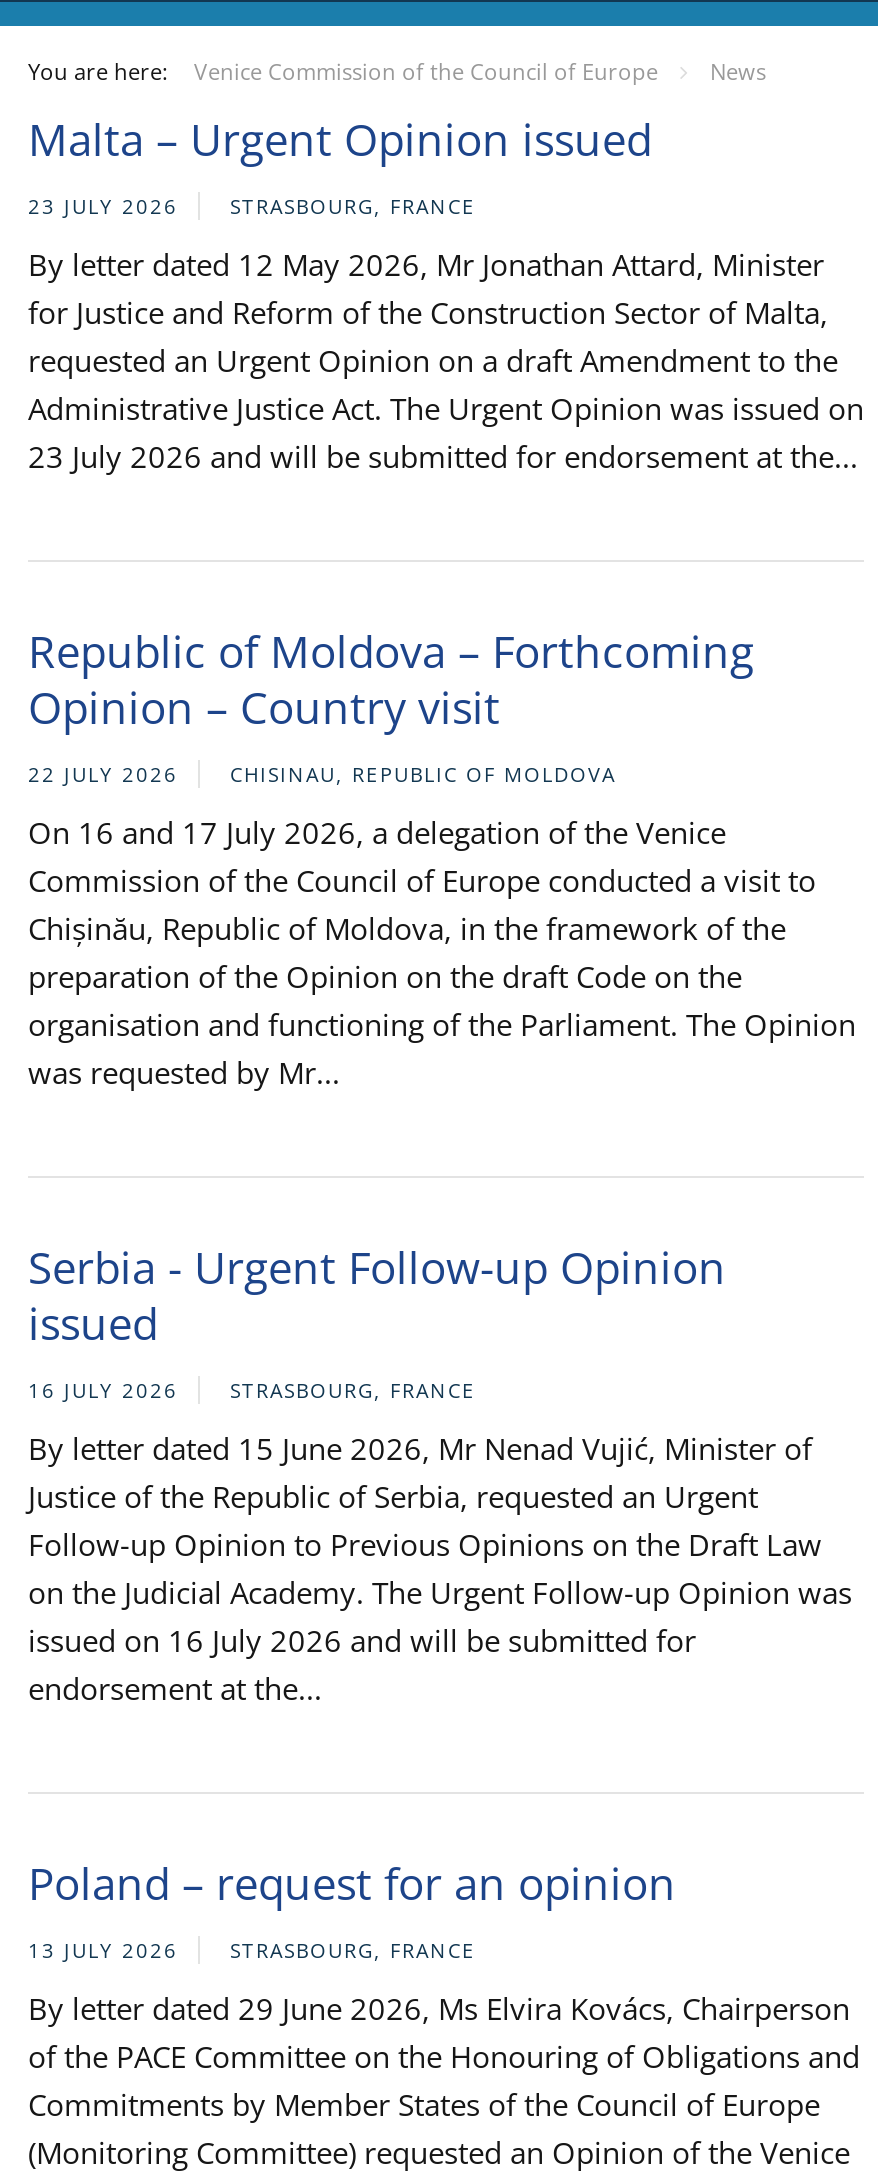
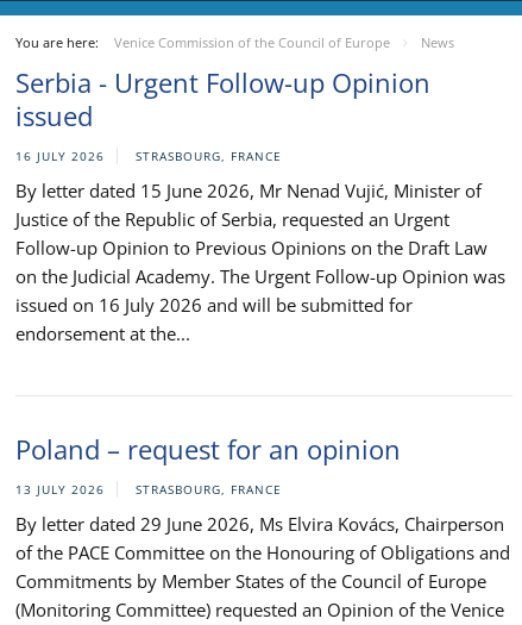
[28,108,864,1092] Malta – Urgent Opinion issued | 23 JULY 2026 | STRASBOURG, FRANCE | By letter dated 12 May 2026, Mr Jonathan Attard, Minister | for Justice and Reform of the Construction Sector of Malta, | requested an Urgent Opinion on a draft Amendment to the | Administrative Justice Act. The Urgent Opinion was issued on | 23 July 2026 and will be submitted for endorsement at the... | Republic of Moldova – Forthcoming | Opinion – Country visit | 22 JULY 2026 | CHISINAU, REPUBLIC OF MOLDOVA | On 16 and 17 July 2026, a delegation of the Venice | Commission of the Council of Europe conducted a visit to | Chișinău, Republic of Moldova, in the framework of the | preparation of the Opinion on the draft Code on the | organisation and functioning of the Parliament. The Opinion | was requested by Mr... -> none

